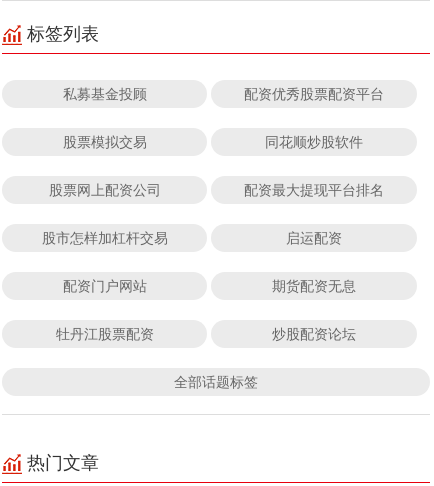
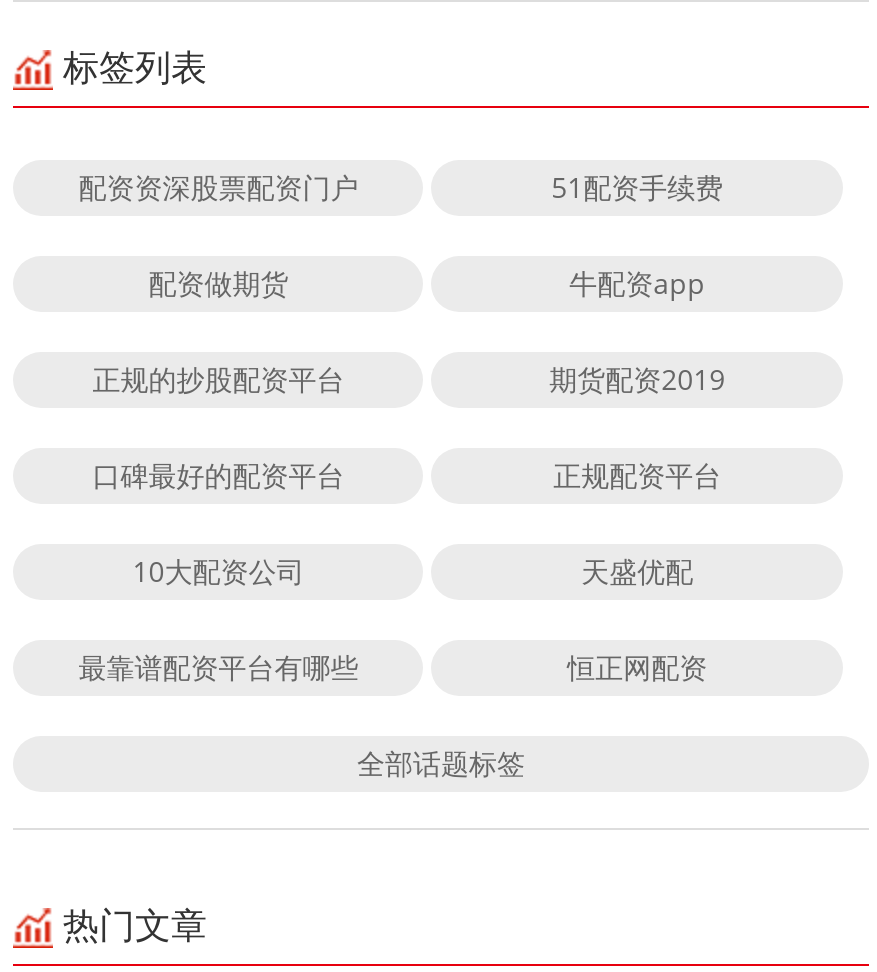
[63,84,384,103] 私募基金投顾 | 配资优秀股票配资平台 -> [78,167,723,205] 配资资深股票配资门户 | 51配资手续费
[63,132,363,151] 股票模拟交易 | 同花顺炒股软件 -> [148,263,705,301] 配资做期货 | 牛配资app
[49,180,384,199] 股票网上配资公司 | 配资最大提现平台排名 -> [92,359,725,397] 正规的抄股配资平台 | 期货配资2019
[42,228,342,247] 股市怎样加杠杆交易 | 启运配资 -> [92,455,721,493] 口碑最好的配资平台 | 正规配资平台
[63,276,356,295] 配资门户网站 | 期货配资无息 -> [132,551,693,589] 10大配资公司 | 天盛优配
[56,324,356,343] 牡丹江股票配资 | 炒股配资论坛 -> [78,647,707,685] 最靠谱配资平台有哪些 | 恒正网配资

